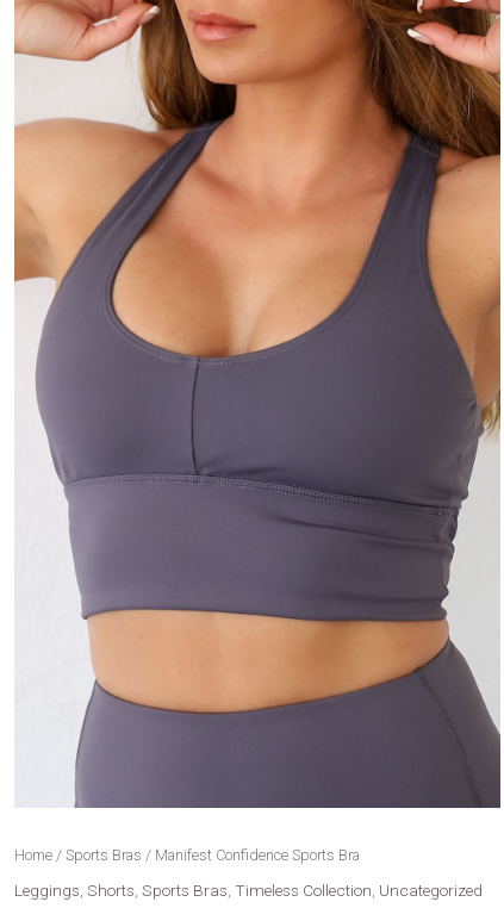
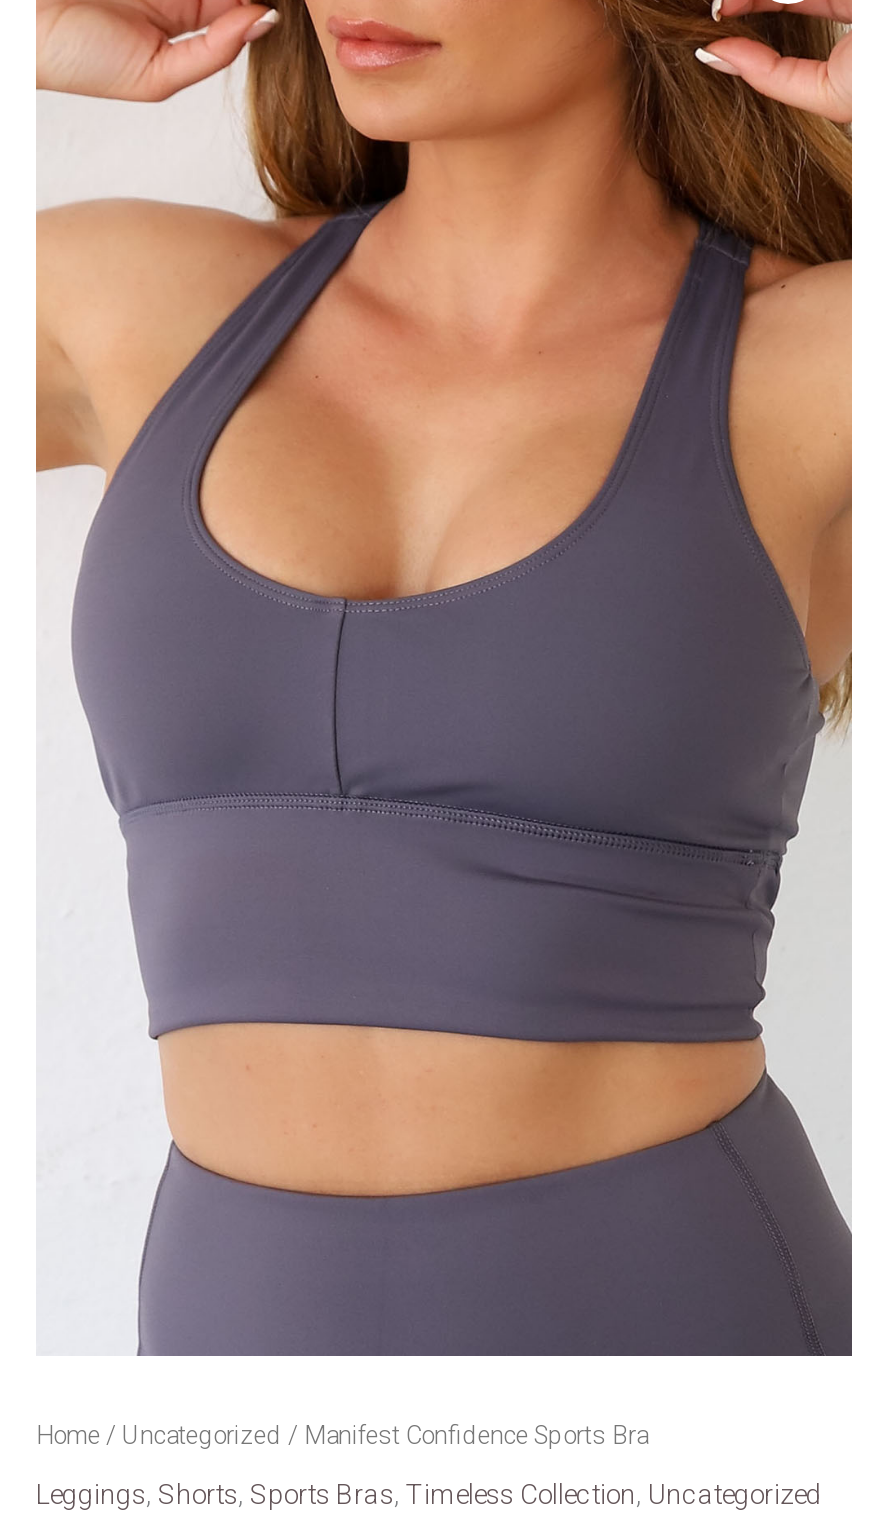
[14,846,360,863] Home / Sports Bras / Manifest Confidence Sports Bra -> [36,1419,648,1449] Home / Uncategorized / Manifest Confidence Sports Bra

